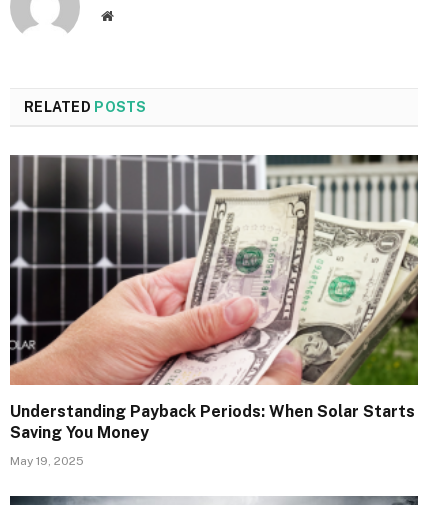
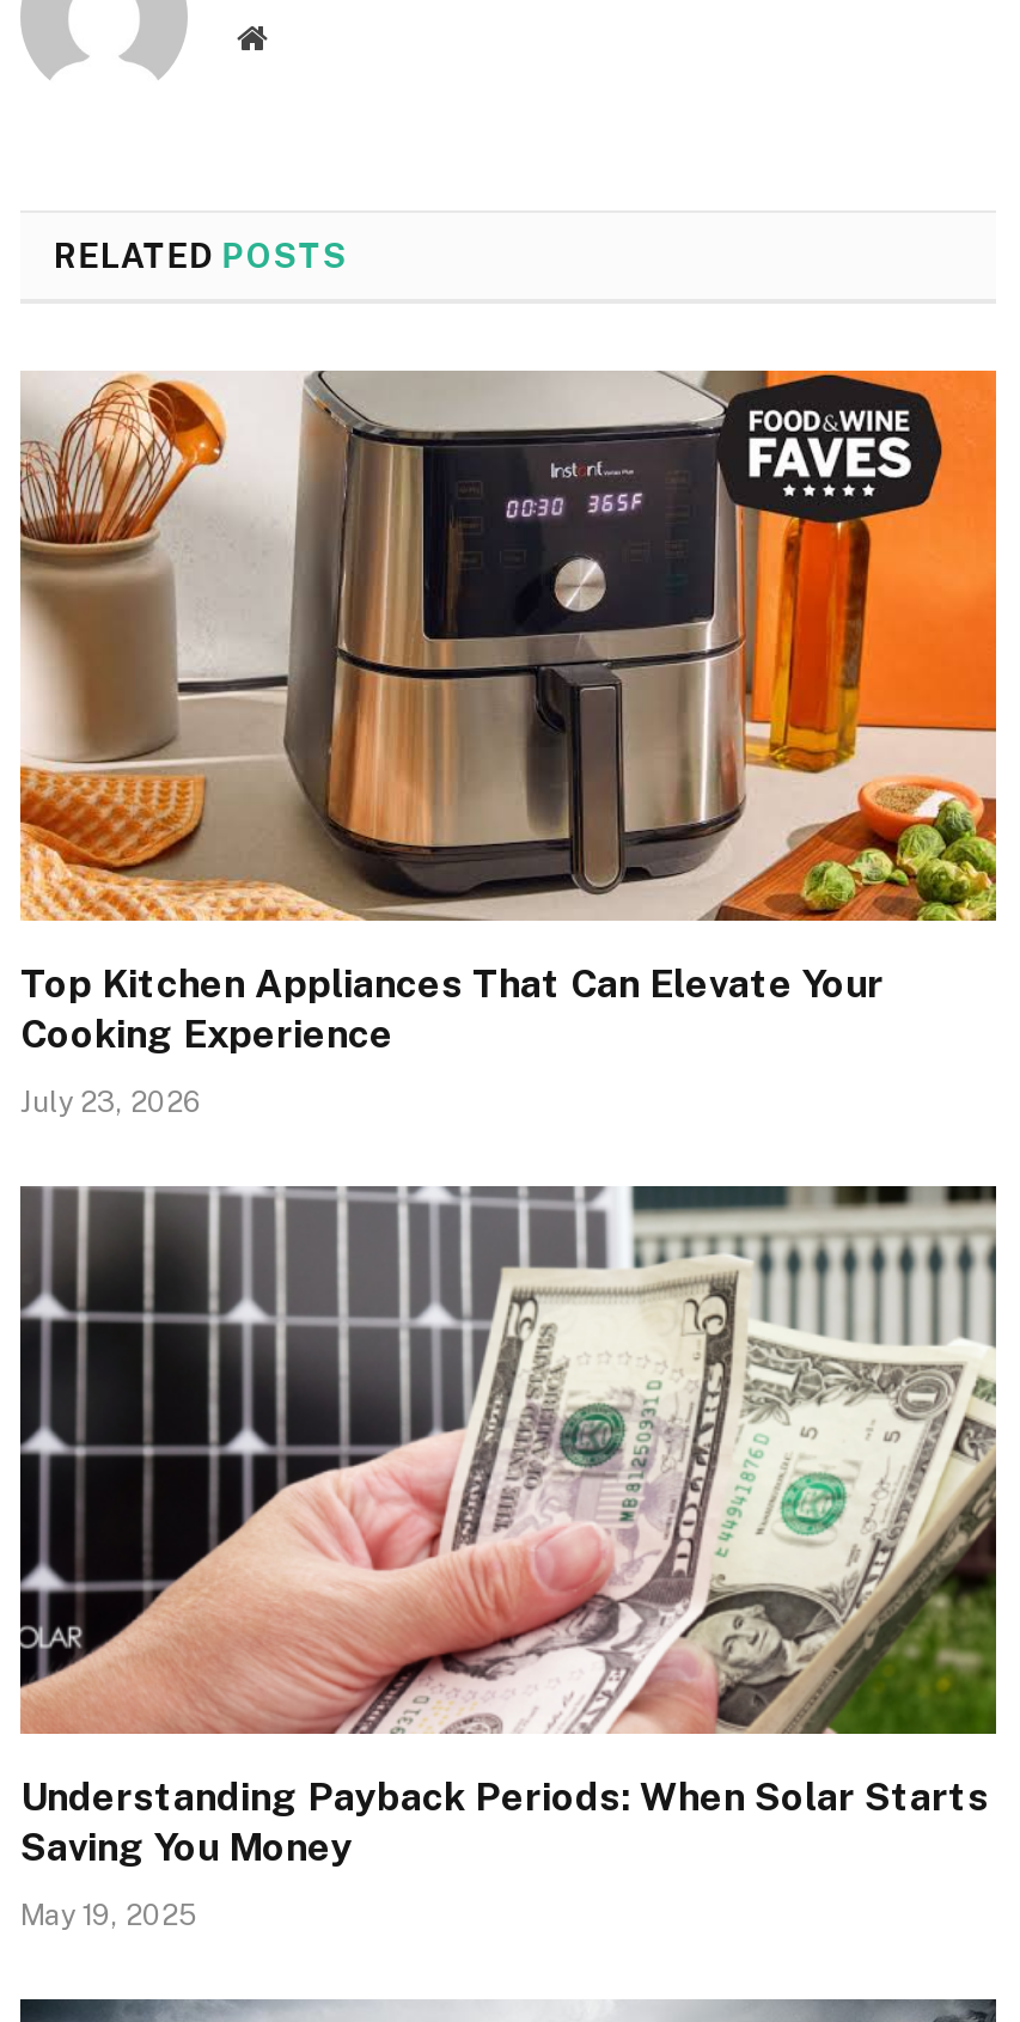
none -> [18,368,998,1119] [image] | Top Kitchen Appliances That Can Elevate Your | Cooking Experience | July 23, 2026

